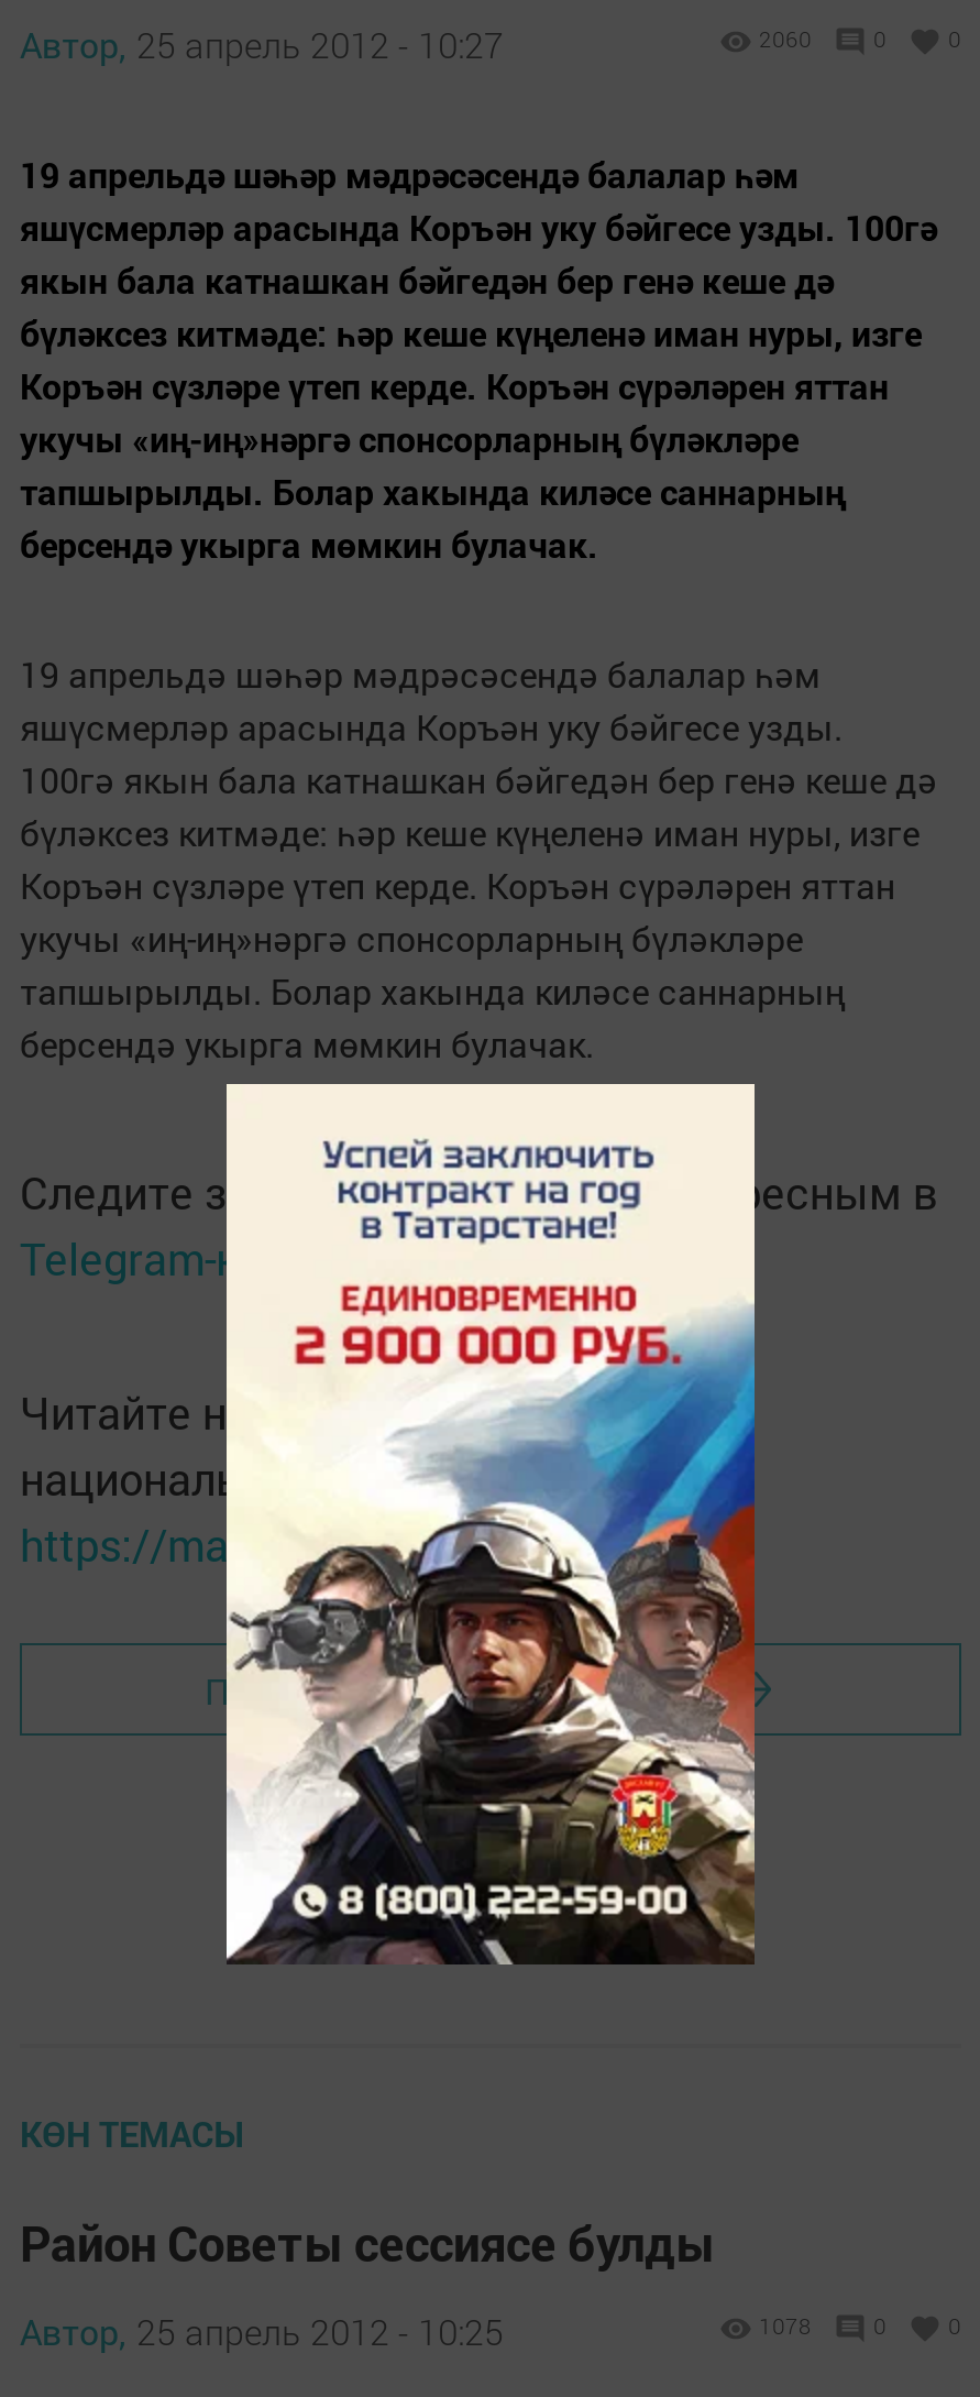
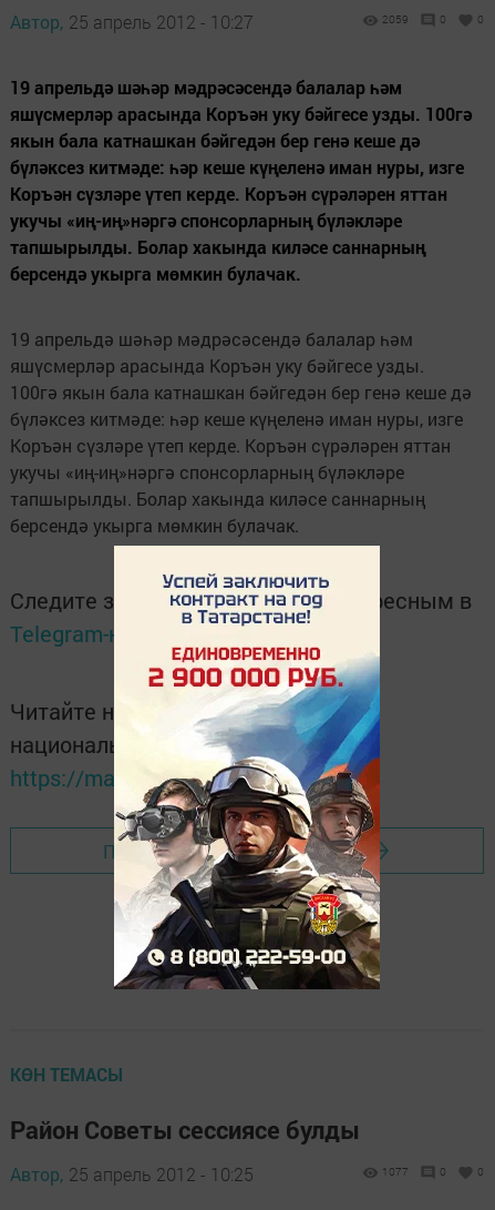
[759,26,812,55] 2060 -> [382,13,409,27] 2059
[759,2313,812,2342] 1078 -> [382,1165,409,1179] 1077

